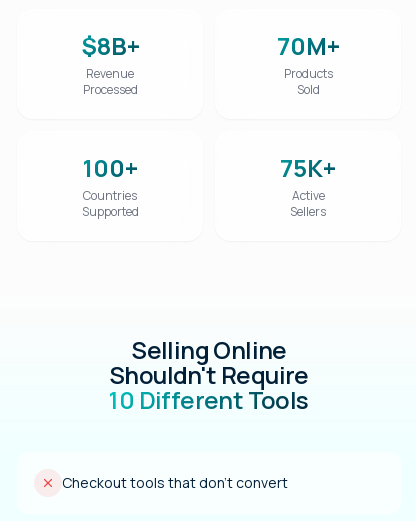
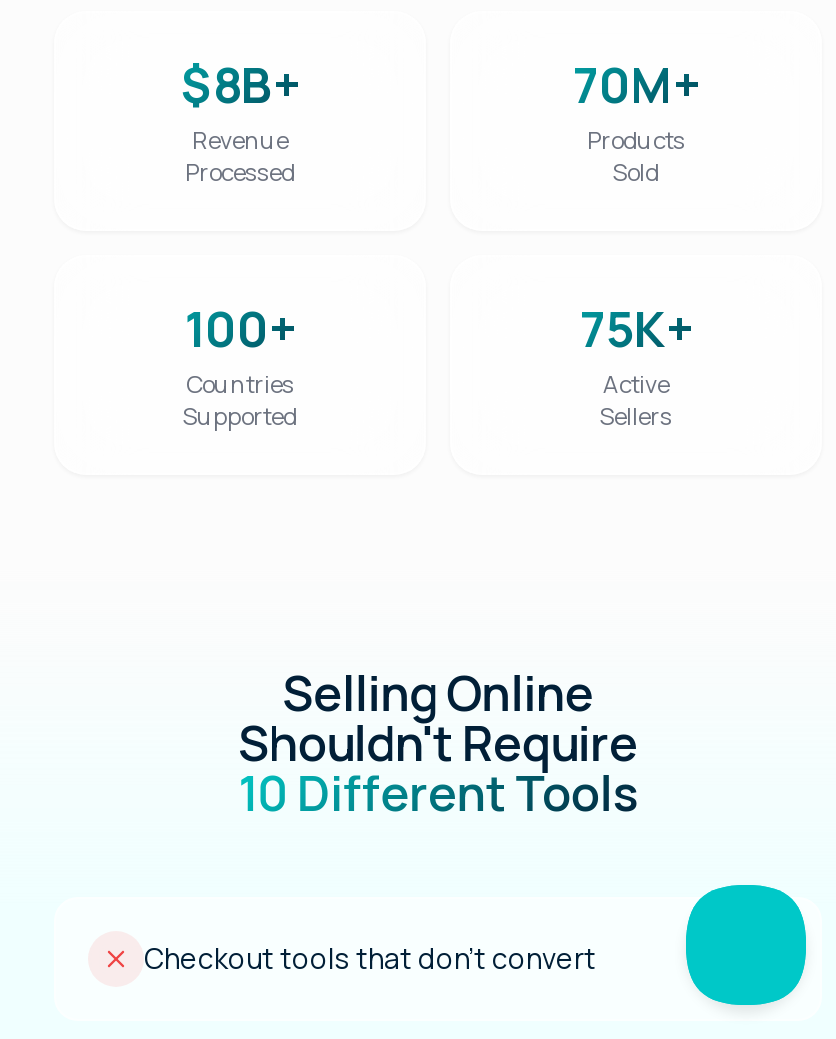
none -> [684,883,808,1009] [image]

